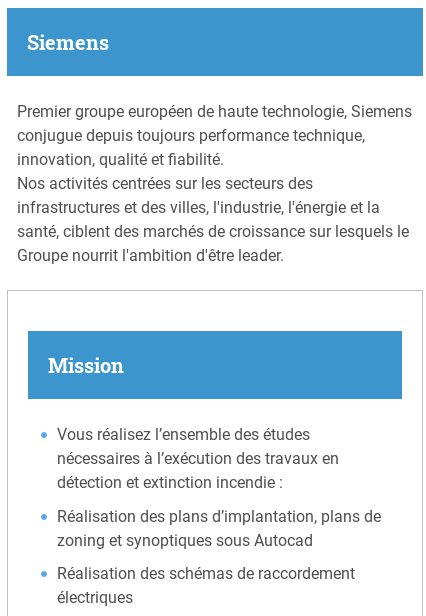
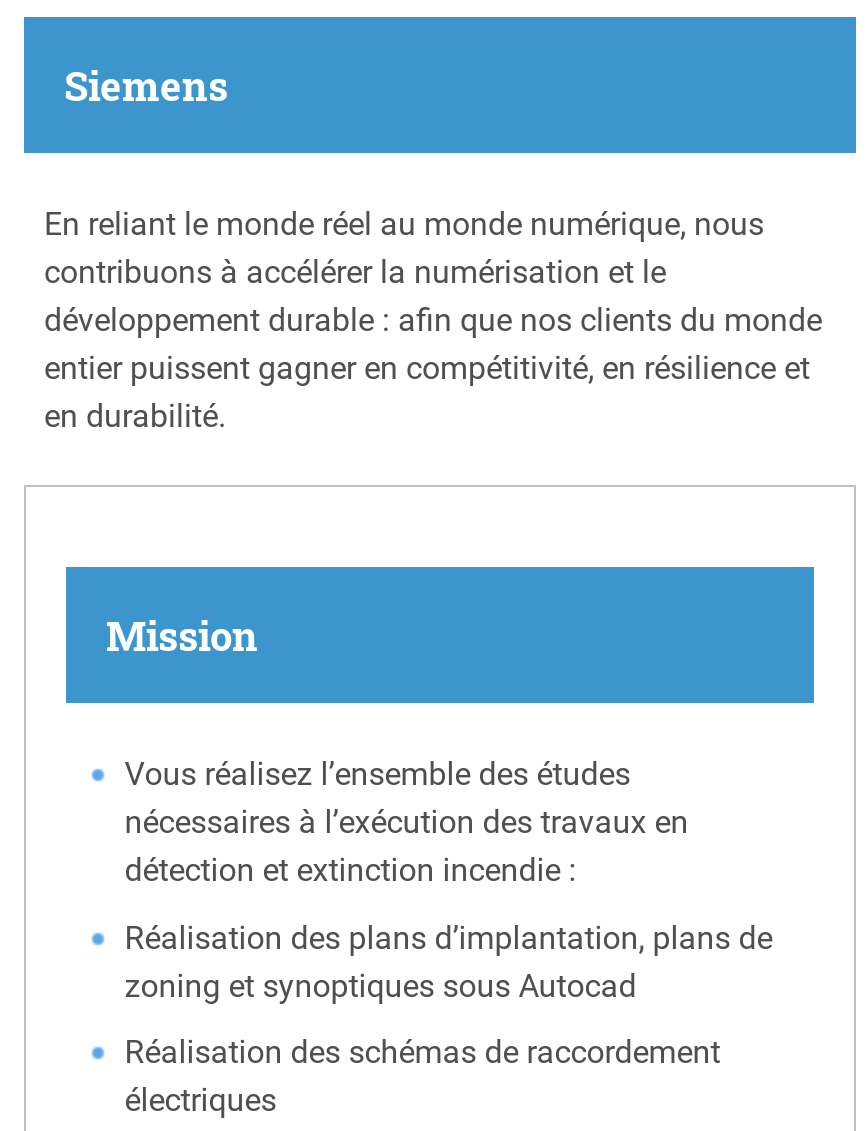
[17,102,412,265] Premier groupe européen de haute technologie, Siemens | conjugue depuis toujours performance technique, | innovation, qualité et fiabilité. | Nos activités centrées sur les secteurs des | infrastructures et des villes, l'industrie, l'énergie et la | santé, ciblent des marchés de croissance sur lesquels le | Groupe nourrit l'ambition d'être leader. -> [44,206,822,436] En reliant le monde réel au monde numérique, nous | contribuons à accélérer la numérisation et le | développement durable : afin que nos clients du monde | entier puissent gagner en compétitivité, en résilience et | en durabilité.

